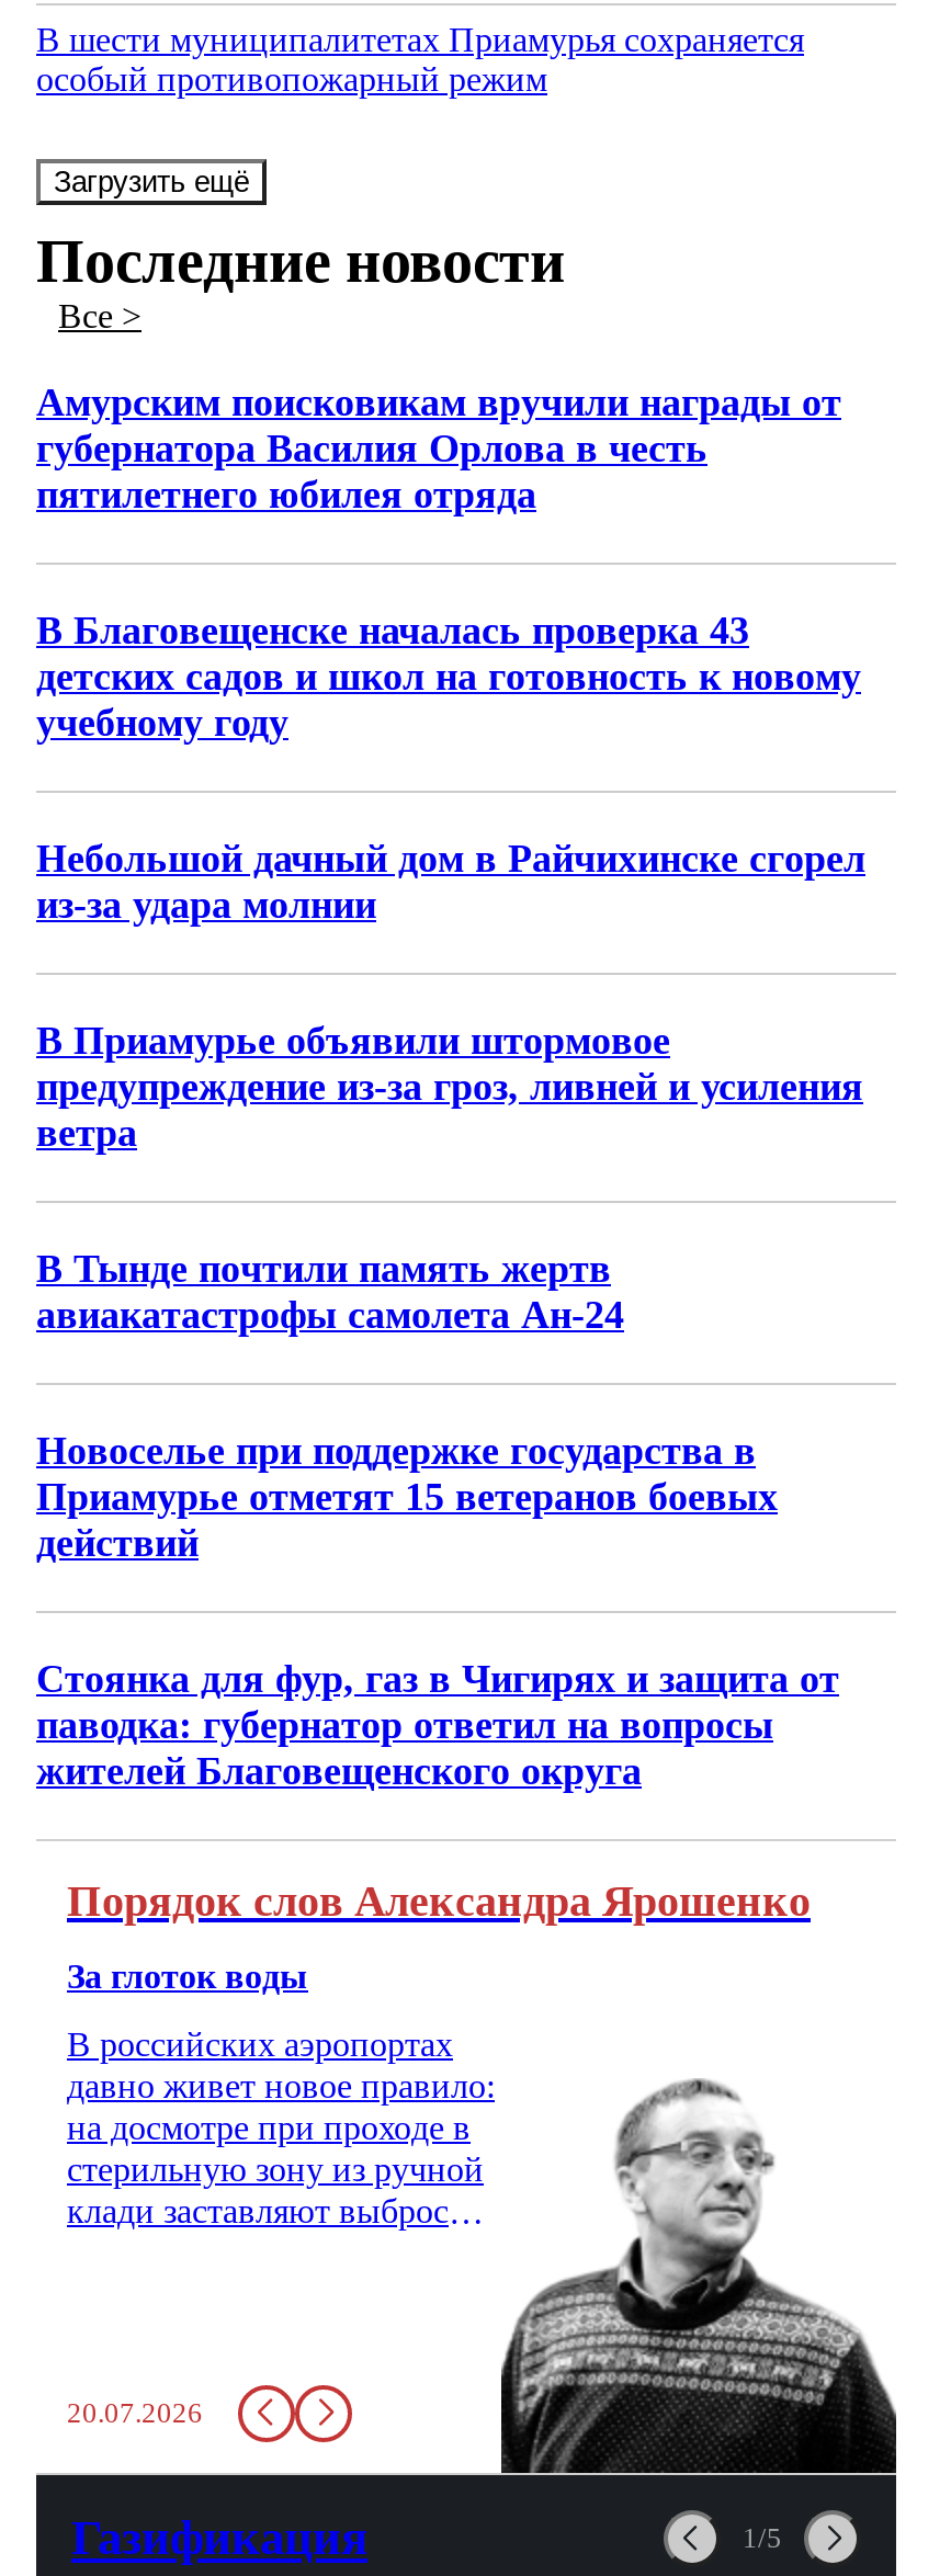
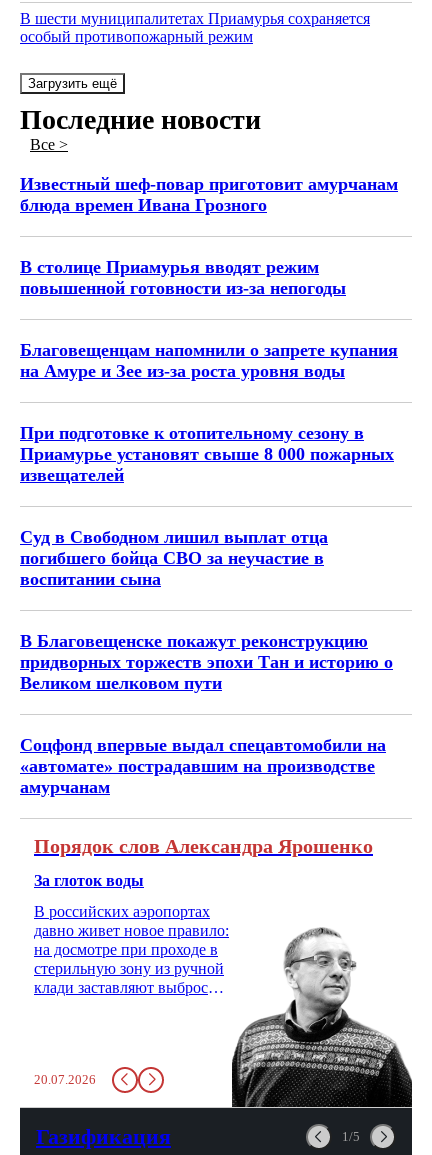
[36,381,841,517] Амурским поисковикам вручили награды от | губернатора Василия Орлова в честь | пятилетнего юбилея отряда -> [20,174,398,215] Известный шеф-повар приготовит амурчанам | блюда времен Ивана Грозного
[36,609,861,745] В Благовещенске началась проверка 43 | детских садов и школ на готовность к новому | учебному году -> [20,257,346,298] В столице Приамурья вводят режим | повышенной готовности из-за непогоды
[36,837,865,927] Небольшой дачный дом в Райчихинске сгорел | из-за удара молнии -> [20,340,398,381] Благовещенцам напомнили о запрете купания | на Амуре и Зее из-за роста уровня воды
[36,1019,863,1155] В Приамурье объявили штормовое | предупреждение из-за гроз, ливней и усиления | ветра -> [20,423,394,485] При подготовке к отопительному сезону в | Приамурье установят свыше 8 000 пожарных | извещателей
[36,1248,624,1337] В Тынде почтили память жертв | авиакатастрофы самолета Ан-24 -> [20,527,328,589] Суд в Свободном лишил выплат отца | погибшего бойца СВО за неучастие в | воспитании сына
[36,1430,778,1566] Новоселье при поддержке государства в | Приамурье отметят 15 ветеранов боевых | действий -> [20,631,393,693] В Благовещенске покажут реконструкцию | придворных торжеств эпохи Тан и историю о | Великом шелковом пути
[36,1658,839,1794] Стоянка для фур, газ в Чигирях и защита от | паводка: губернатор ответил на вопросы | жителей Благовещенского округа -> [20,735,386,797] Соцфонд впервые выдал спецавтомобили на | «автомате» пострадавшим на производстве | амурчанам

